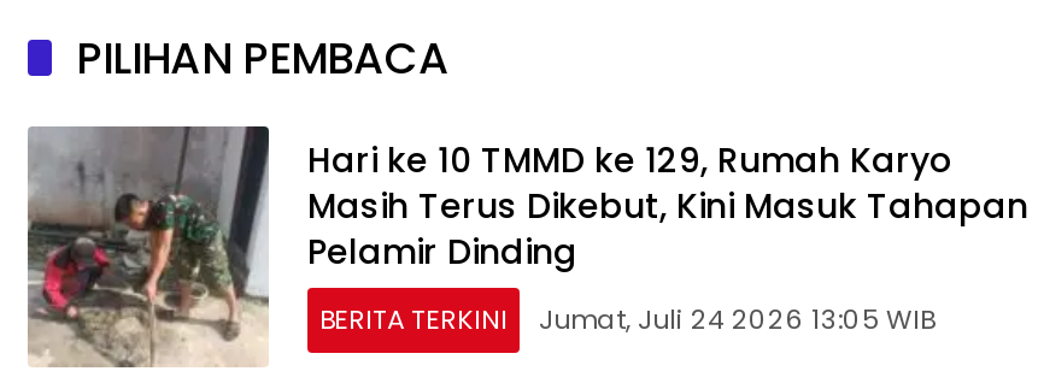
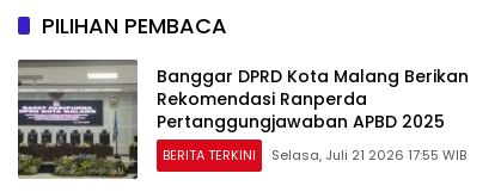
[28,126,1028,367] [image] | Hari ke 10 TMMD ke 129, Rumah Karyo | Masih Terus Dikebut, Kini Masuk Tahapan | Pelamir Dinding -> [17,60,469,180] [image] | Banggar DPRD Kota Malang Berikan | Rekomendasi Ranperda | Pertanggungjawaban APBD 2025
[539,301,934,339] Jumat, Juli 24 2026 13:05 WIB -> [271,146,466,165] Selasa, Juli 21 2026 17:55 WIB

